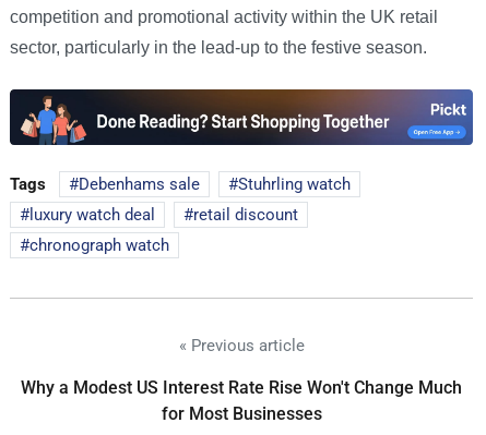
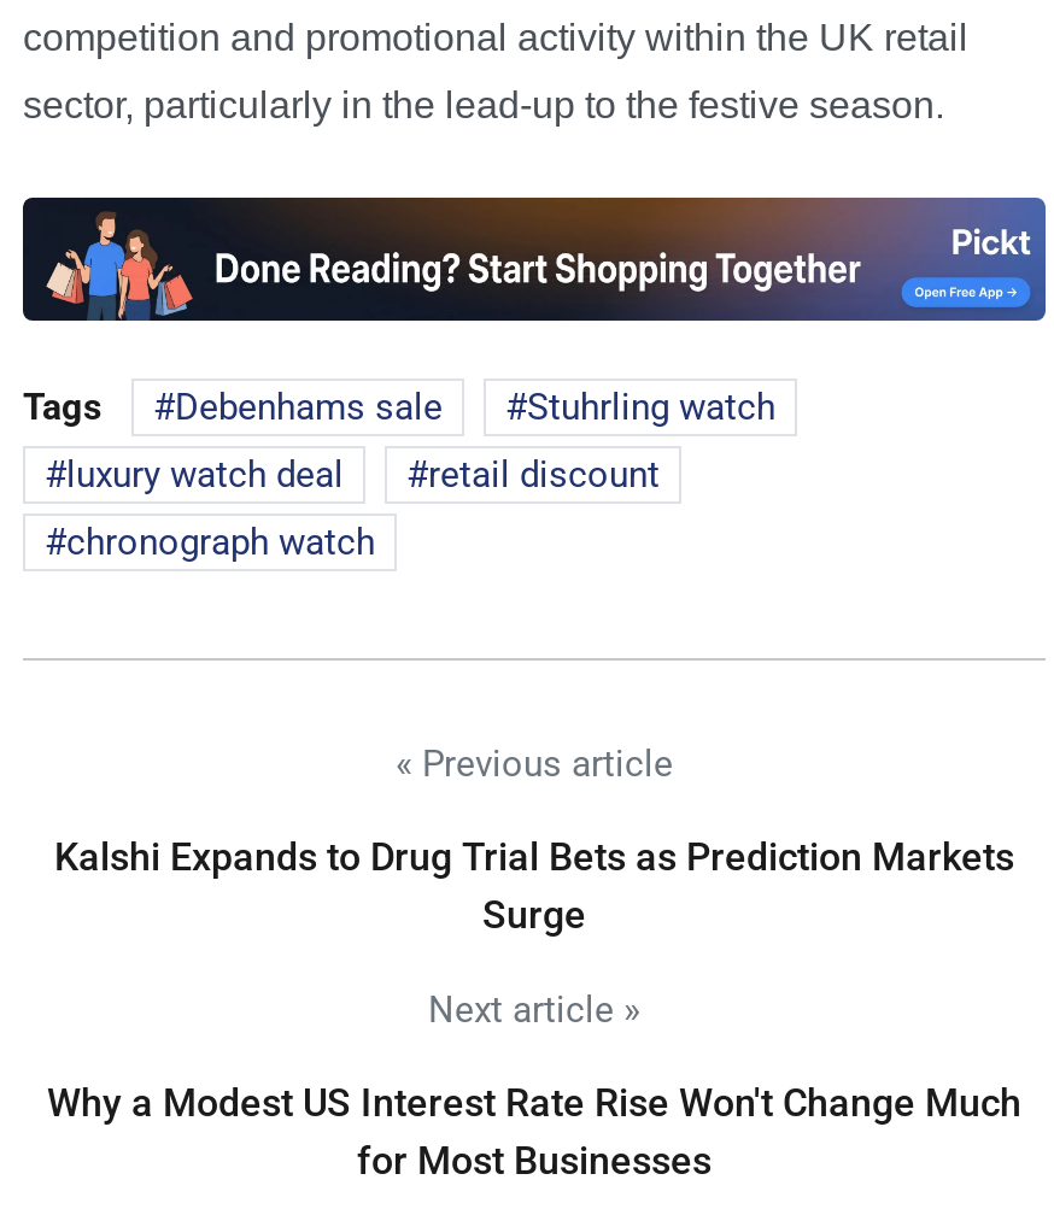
none -> [54,833,1014,1031] Kalshi Expands to Drug Trial Bets as Prediction Markets | Surge | Next article »

